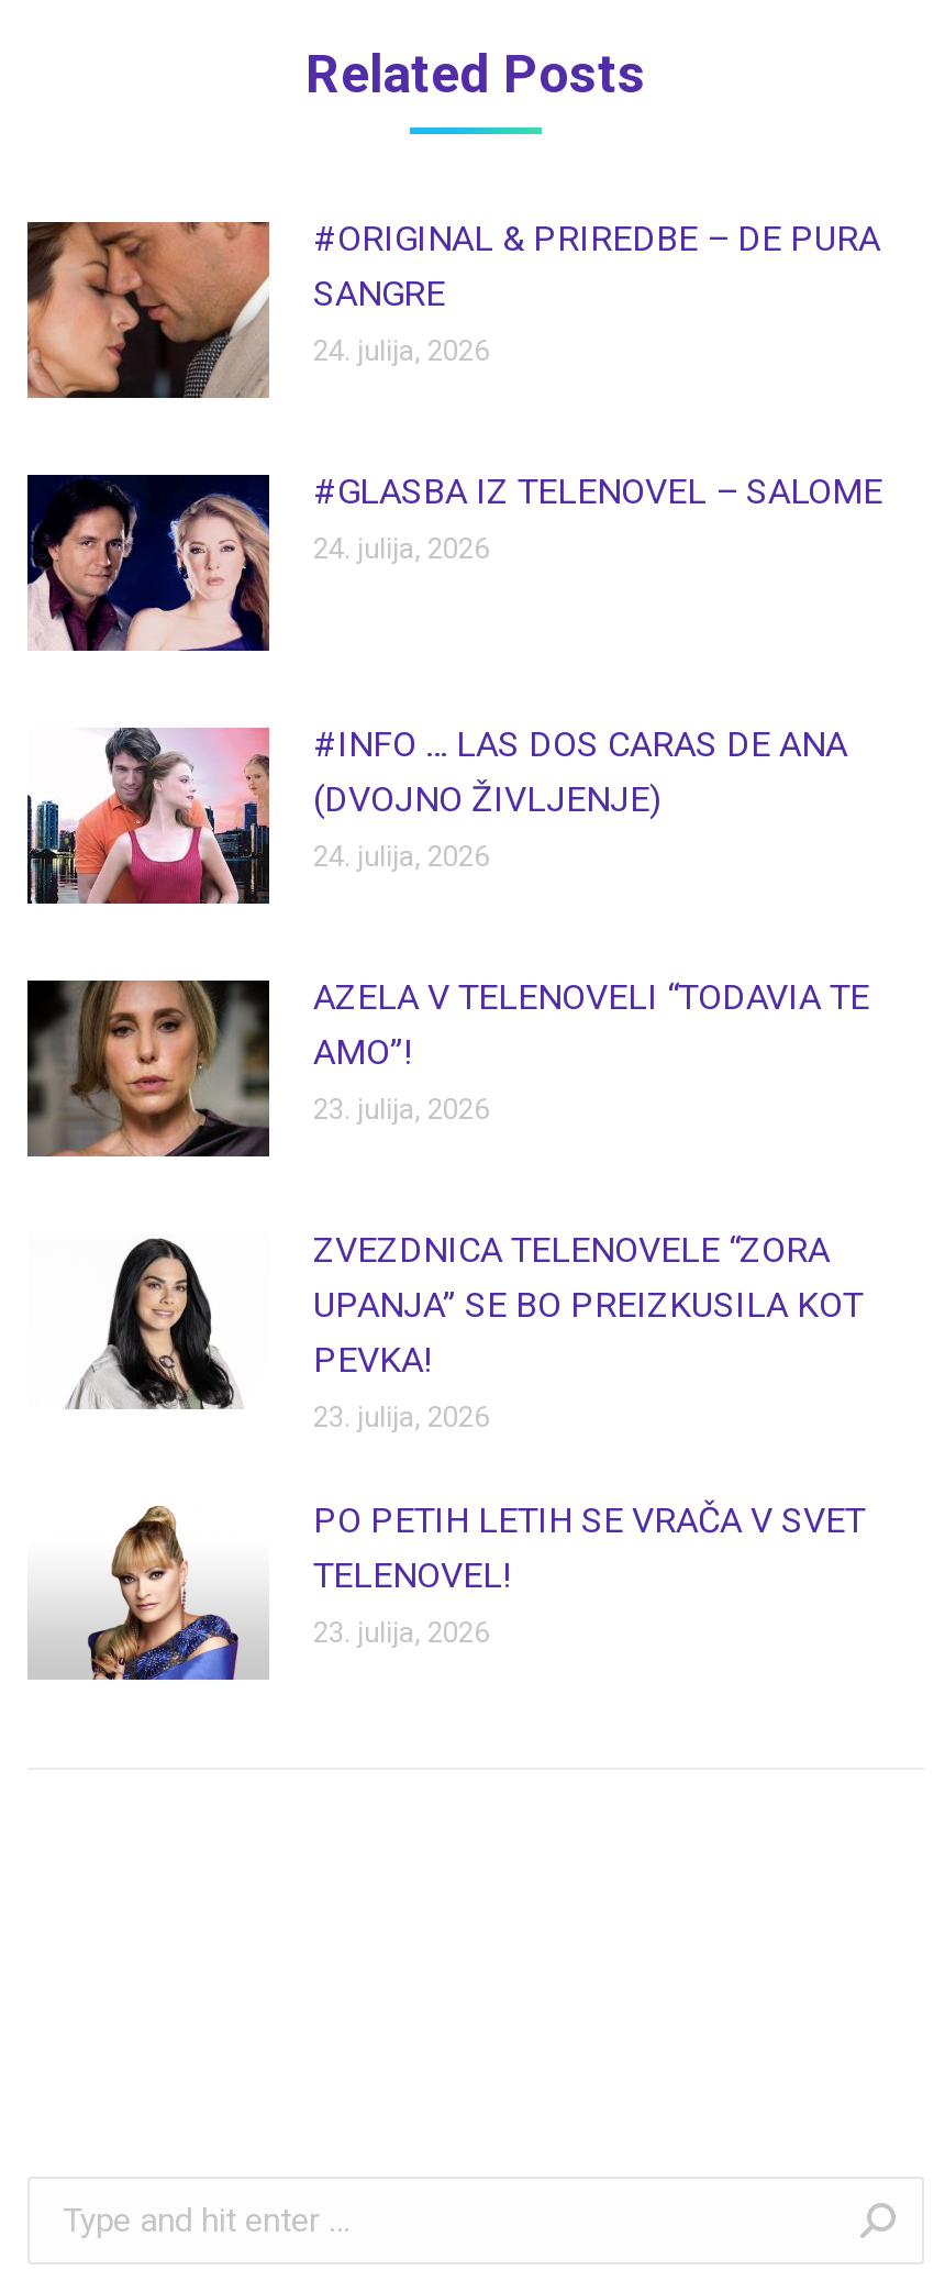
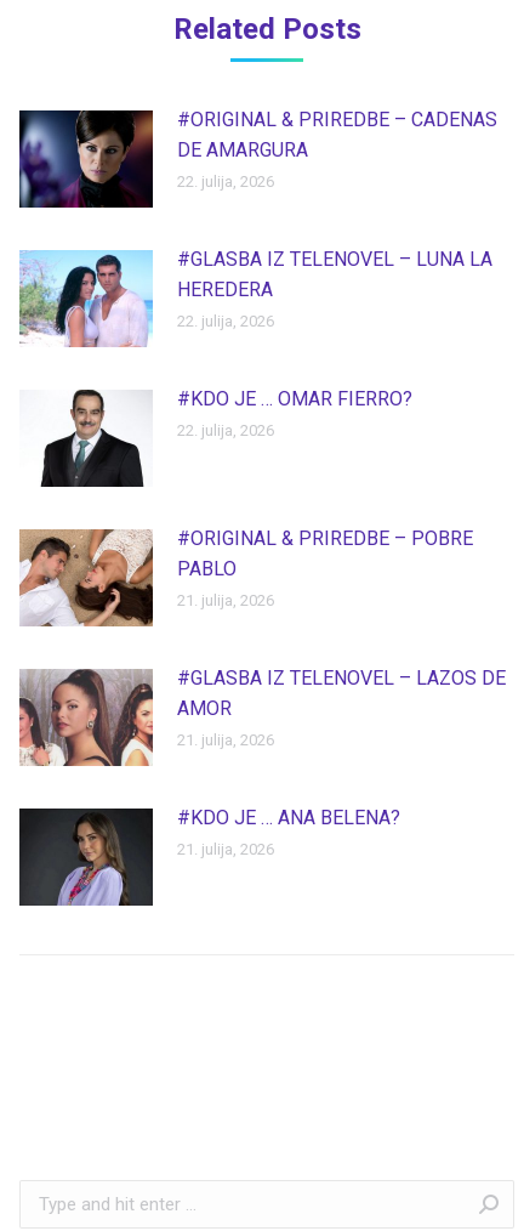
[25,218,880,400] [image] | #ORIGINAL & PRIREDBE – DE PURA | SANGRE -> [18,108,497,209] [image] | #ORIGINAL & PRIREDBE – CADENAS | DE AMARGURA
[313,334,489,367] 24. julija, 2026 -> [177,173,274,191] 22. julija, 2026
[25,471,882,653] [image] | #GLASBA IZ TELENOVEL – SALOME -> [18,248,492,347] [image] | #GLASBA IZ TELENOVEL – LUNA LA | HEREDERA
[313,532,489,565] 24. julija, 2026 -> [177,312,274,330] 22. julija, 2026
[25,724,847,906] [image] | #INFO … LAS DOS CARAS DE ANA | (DVOJNO ŽIVLJENJE) -> [19,387,412,488] [image] | #KDO JE … OMAR FIERRO?
[313,840,489,873] 24. julija, 2026 -> [177,421,274,440] 22. julija, 2026
[25,976,869,1159] [image] | AZELA V TELENOVELI “TODAVIA TE | AMO”! -> [18,527,473,628] [image] | #ORIGINAL & PRIREDBE – POBRE | PABLO
[313,1093,489,1126] 23. julija, 2026 -> [177,591,274,609] 21. julija, 2026
[27,1229,863,1409] [image] | ZVEZDNICA TELENOVELE “ZORA | UPANJA” SE BO PREIZKUSILA KOT | PEVKA! -> [18,666,506,767] [image] | #GLASBA IZ TELENOVEL – LAZOS DE | AMOR
[313,1400,489,1433] 23. julija, 2026 -> [177,731,274,749] 21. julija, 2026
[27,1499,865,1682] [image] | PO PETIH LETIH SE VRAČA V SVET | TELENOVEL! -> [18,806,400,907] [image] | #KDO JE … ANA BELENA?
[313,1616,489,1649] 23. julija, 2026 -> [177,840,274,858] 21. julija, 2026

